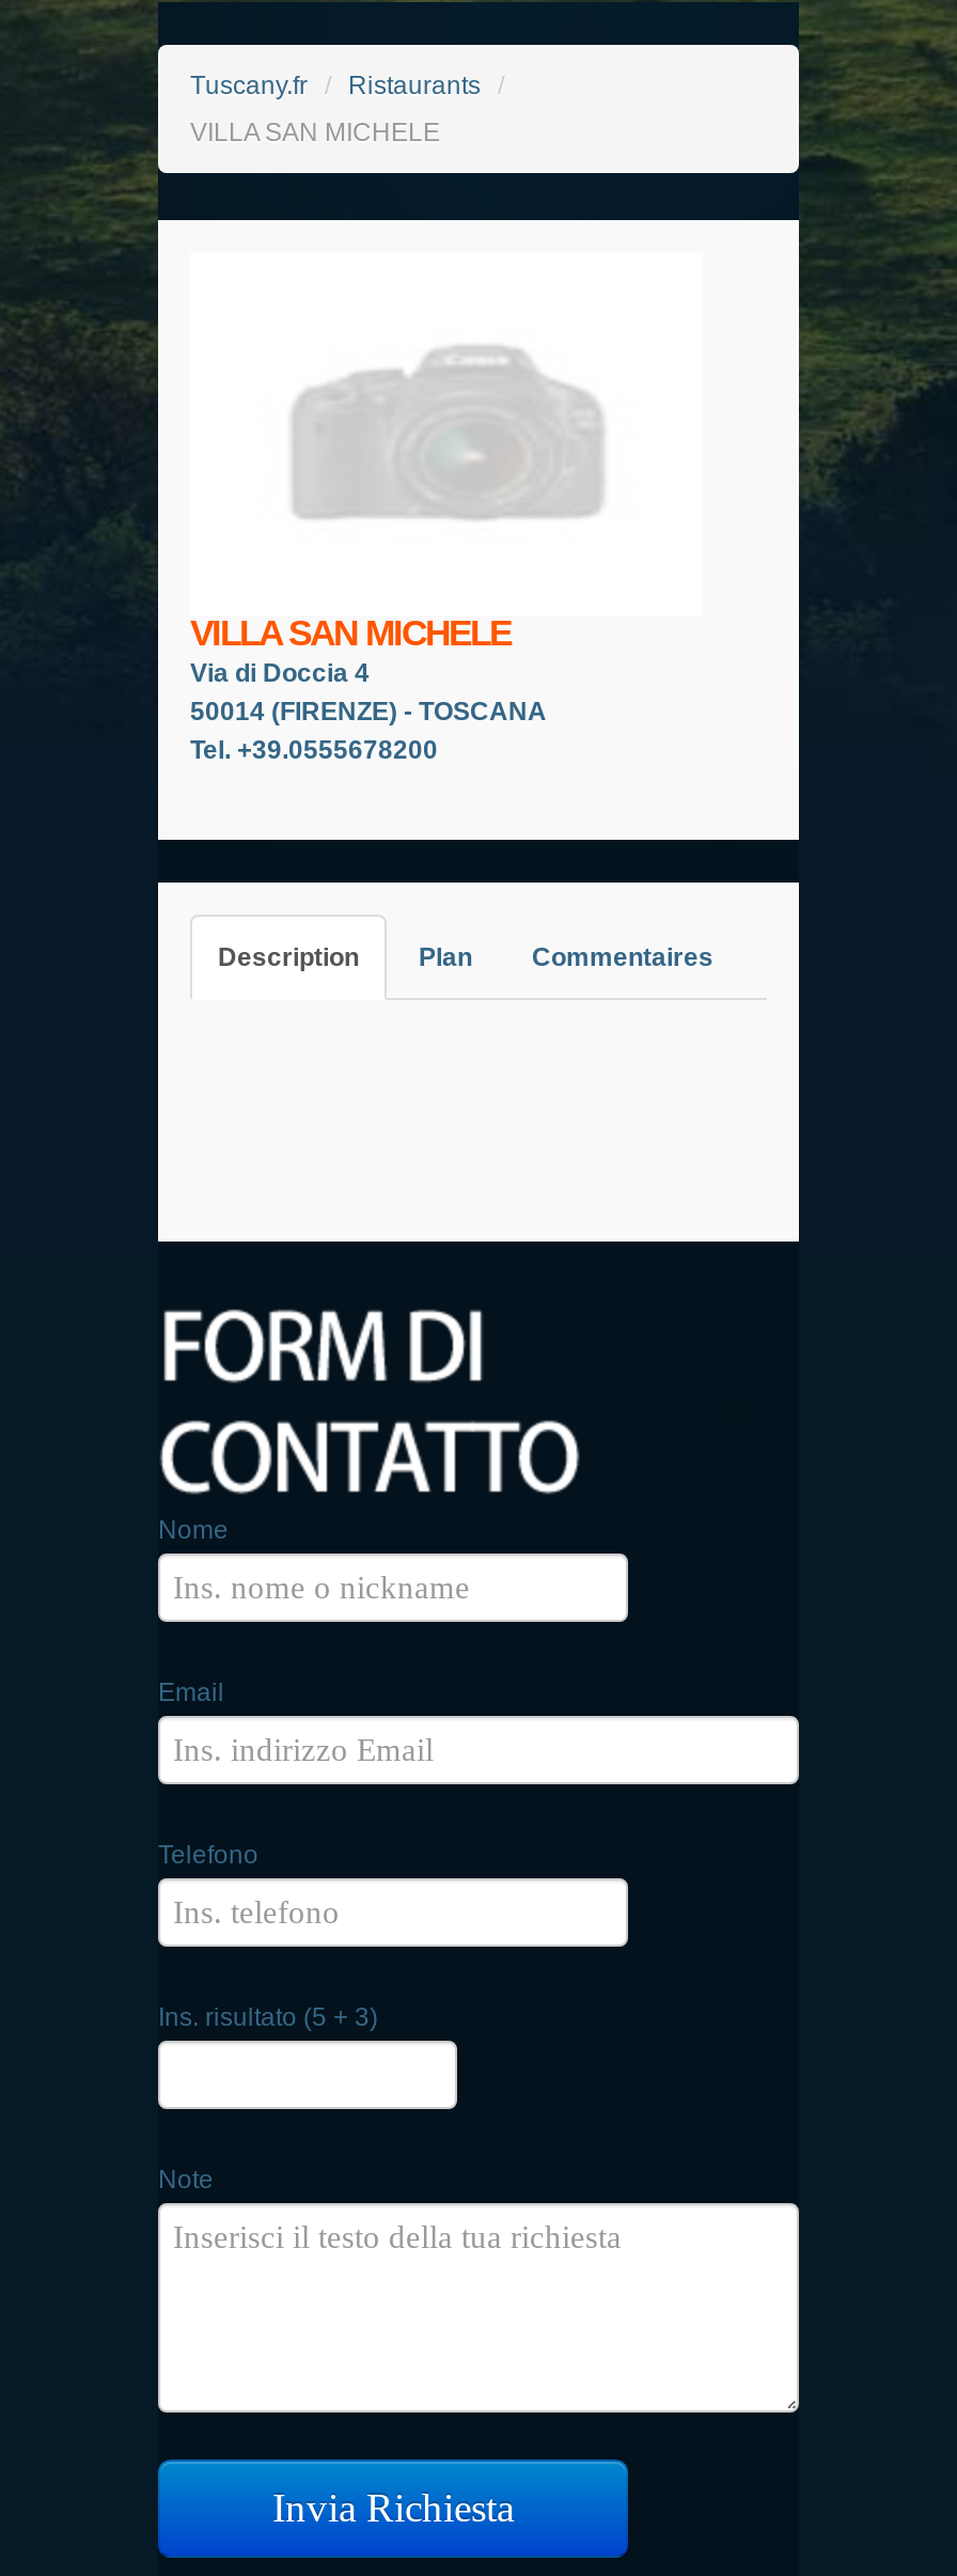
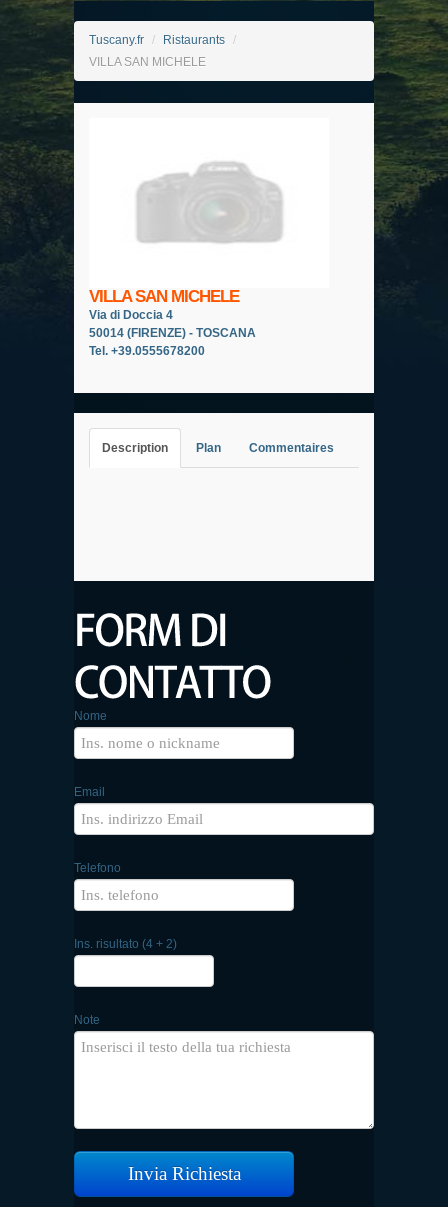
[158,2002,378,2032] Ins. risultato (5 + 3) -> [74,937,177,951] Ins. risultato (4 + 2)

